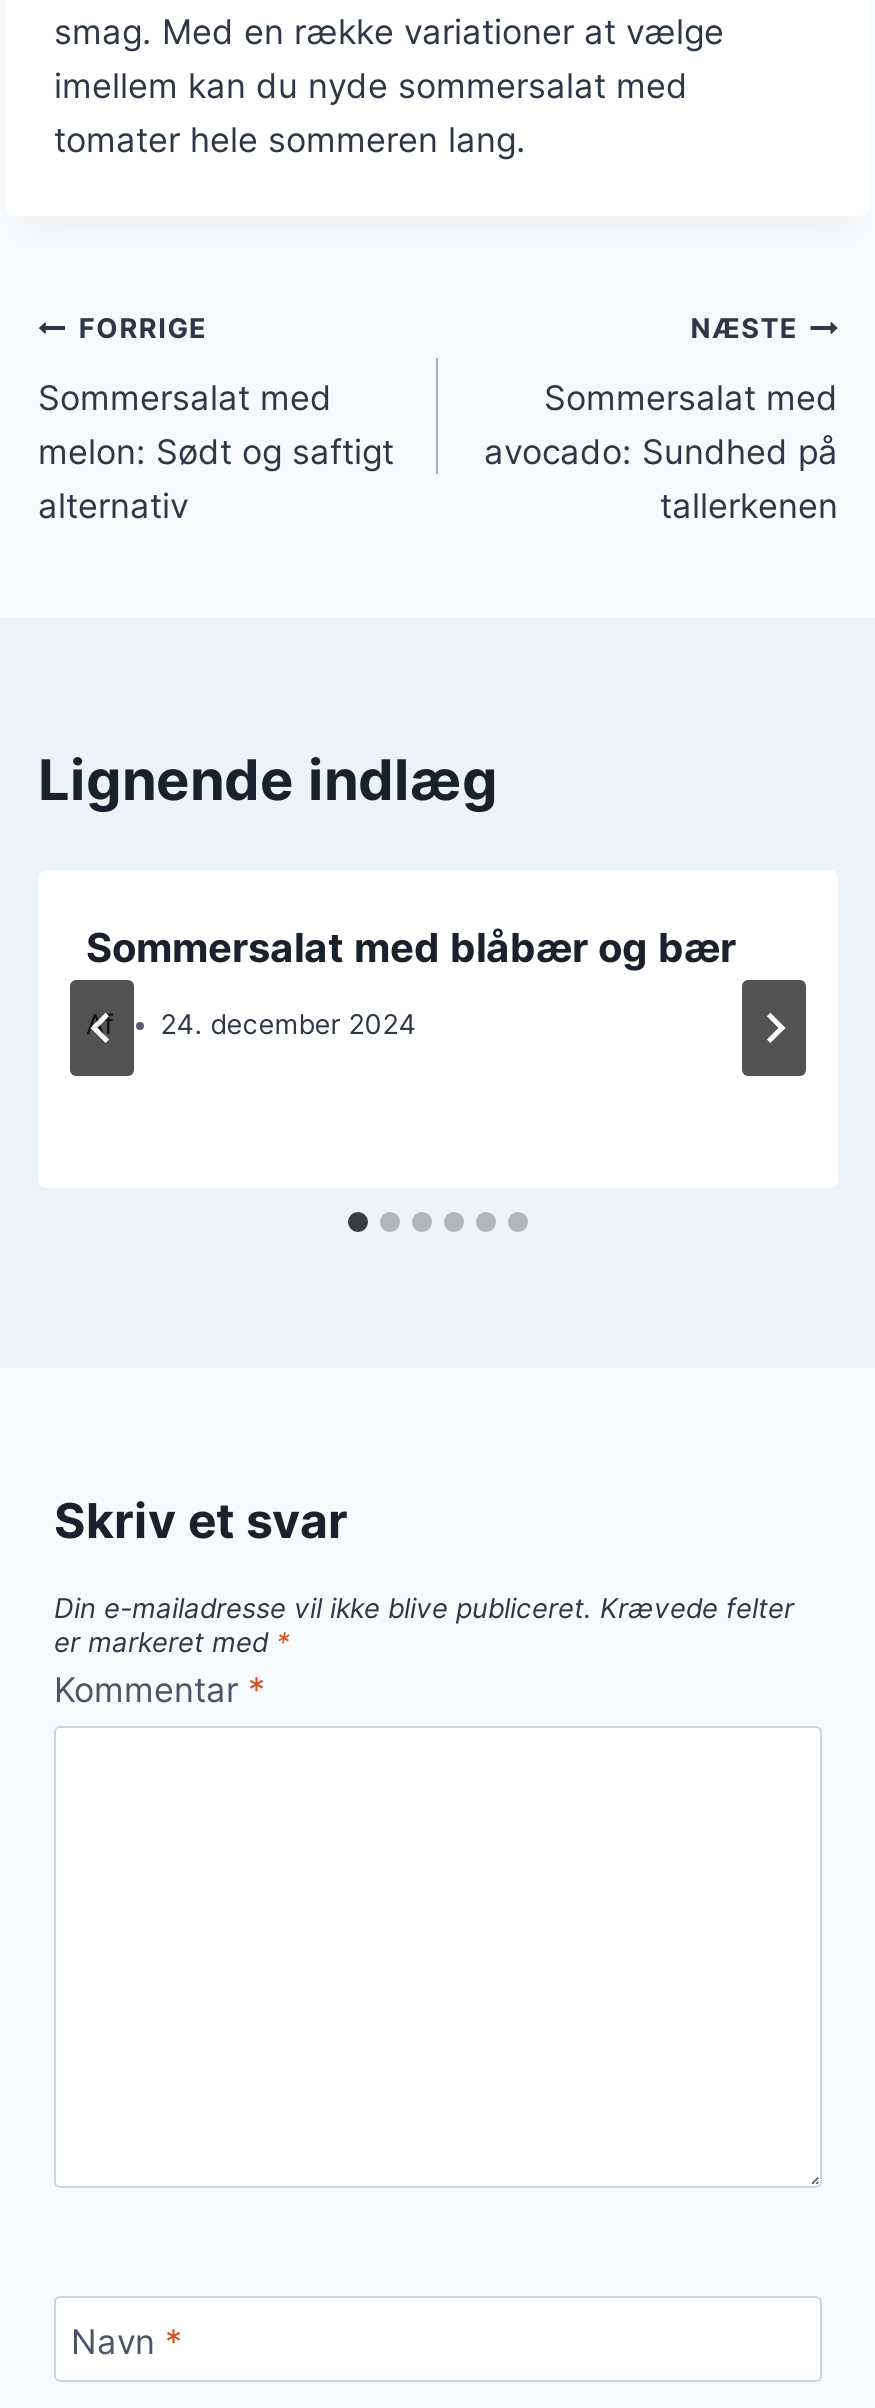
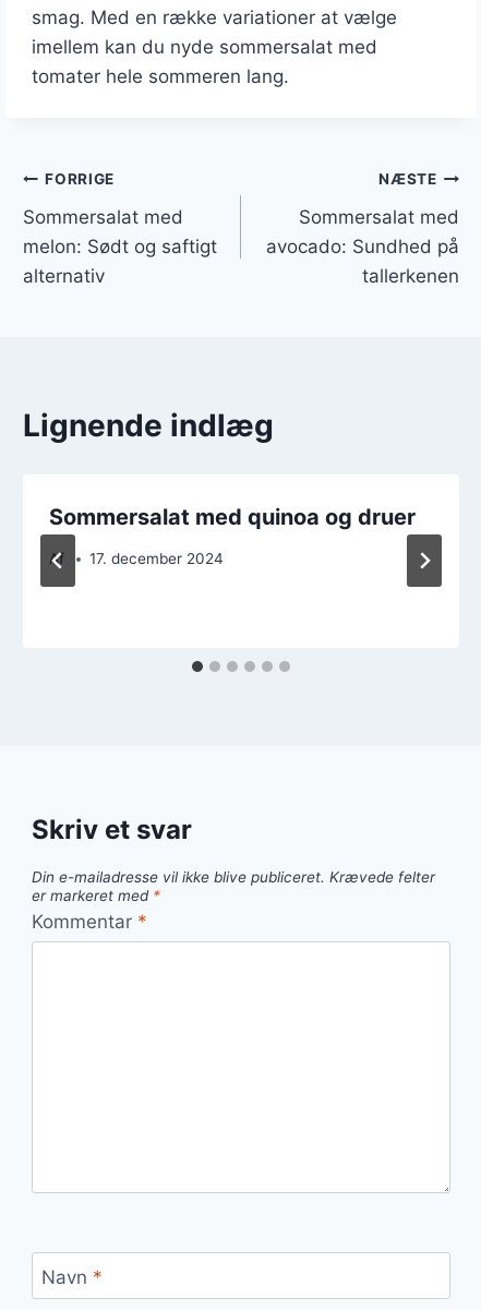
[86,923,736,971] Sommersalat med blåbær og bær -> [49,503,416,530] Sommersalat med quinoa og druer
[160,1008,416,1040] 24. december 2024 -> [90,550,224,567] 17. december 2024

